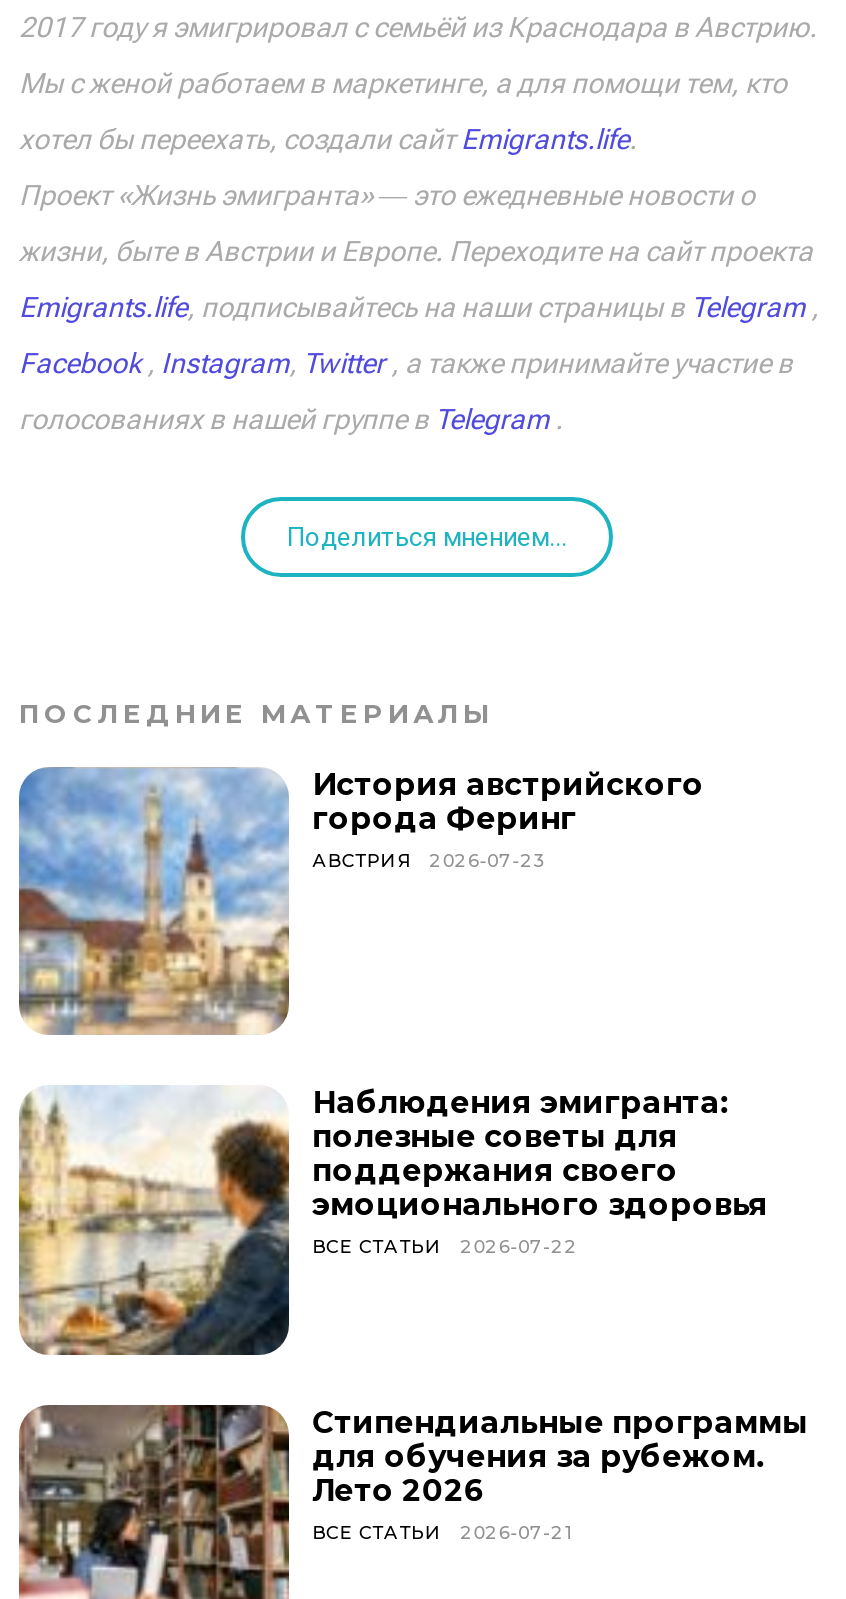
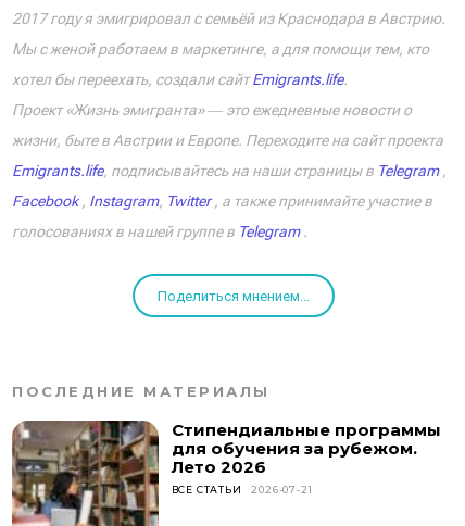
[17,765,704,1037] [image] | История австрийского | города Феринг | АВСТРИЯ | 2026-07-23 -> none
[19,1084,768,1357] [image] | Наблюдения эмигранта: | полезные советы для | поддержания своего | эмоционального здоровья | ВСЕ СТАТЬИ | 2026-07-22 -> none

